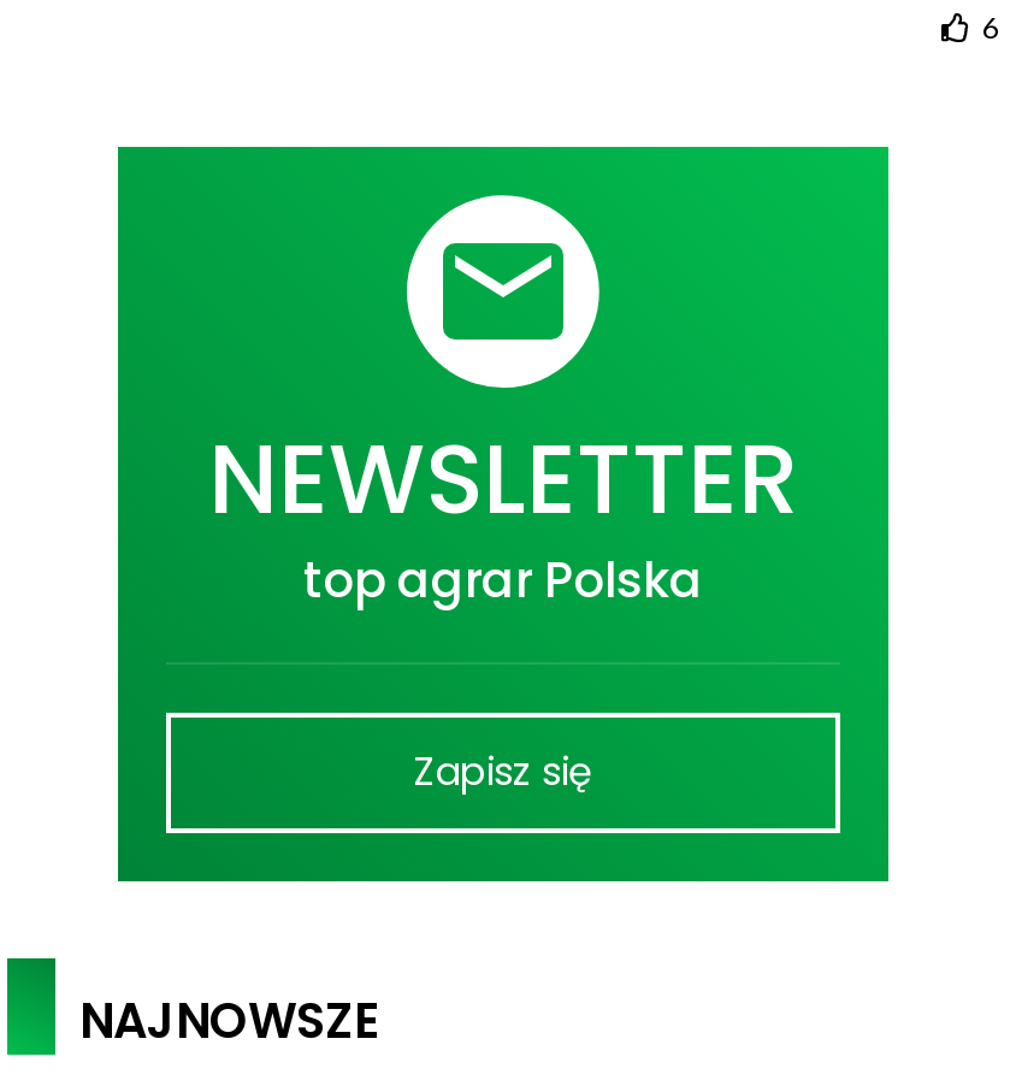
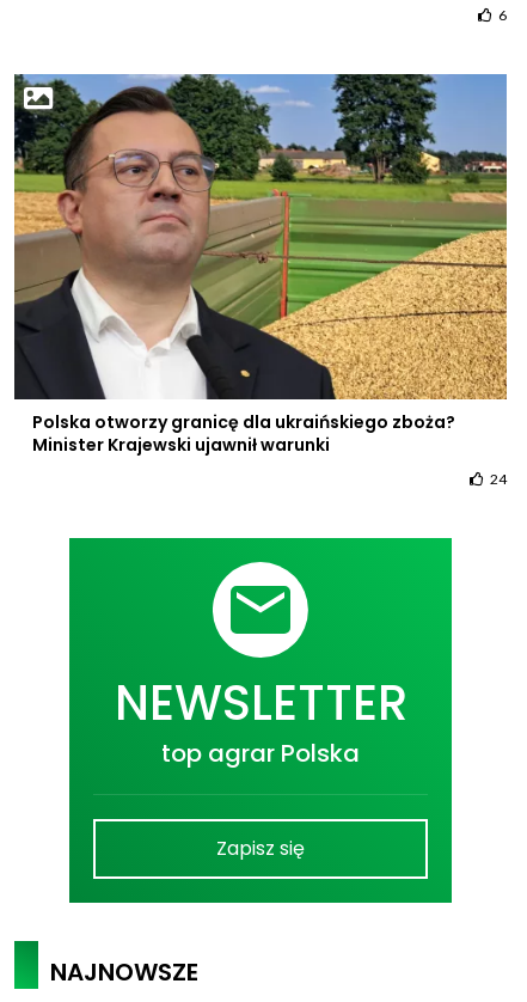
none -> [13,73,508,488] [image] | Polska otworzy granicę dla ukraińskiego zboża? | Minister Krajewski ujawnił warunki | 24

